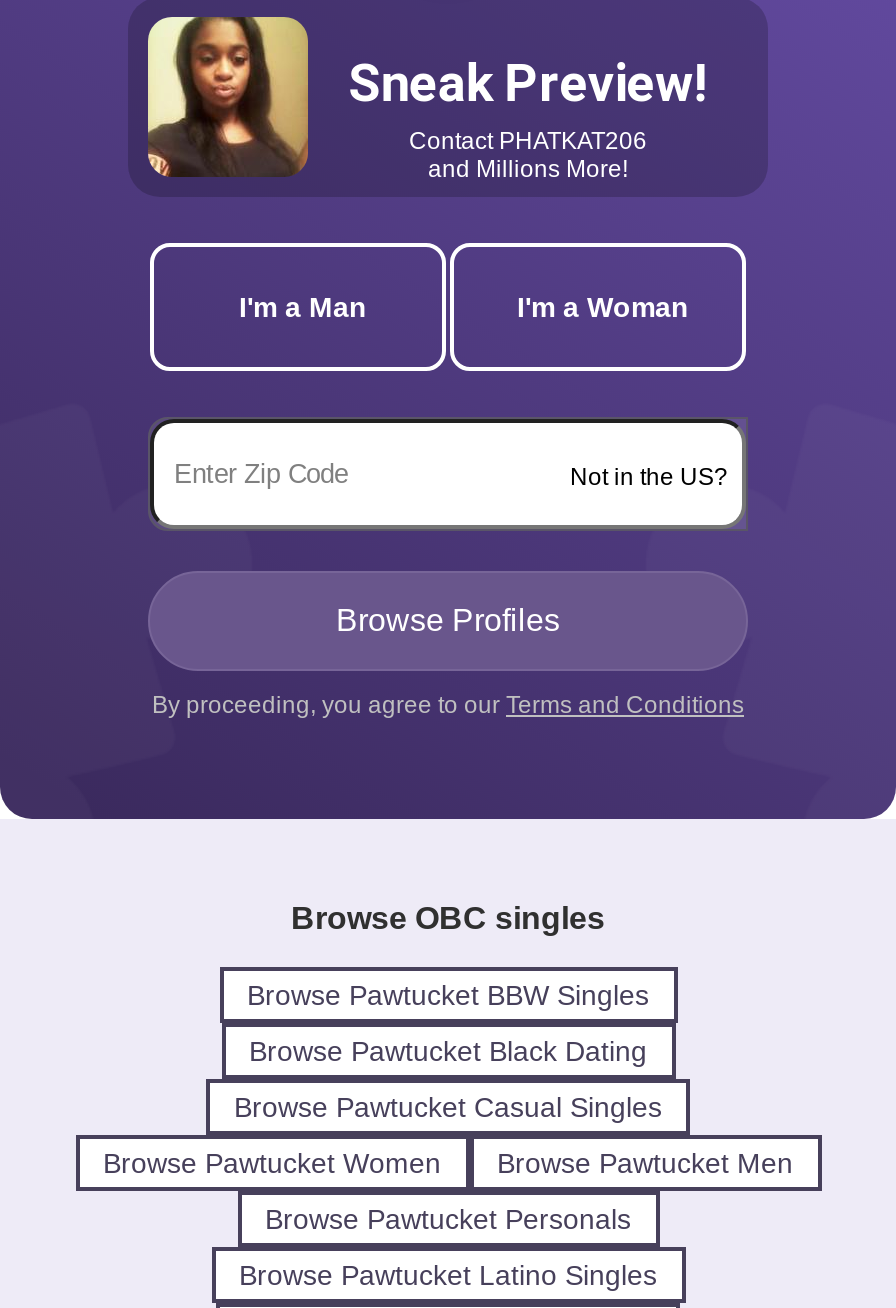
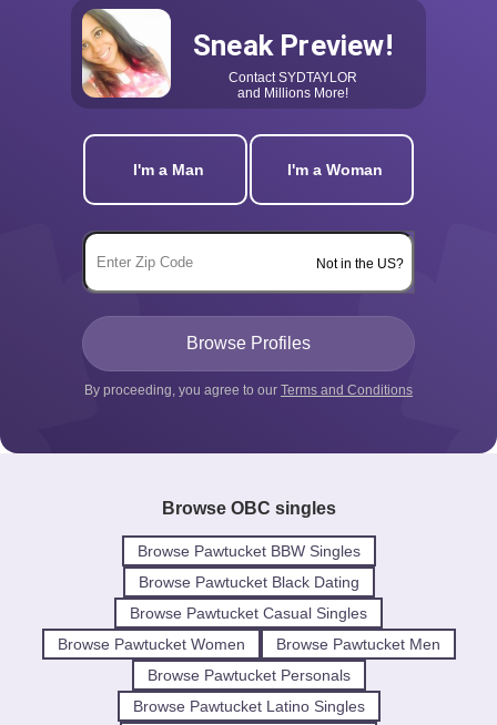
[146,16,310,178] [image] -> [81,8,172,99] [image]
[409,126,647,154] Contact PHATKAT206 -> [229,70,357,85] Contact SYDTAYLOR

